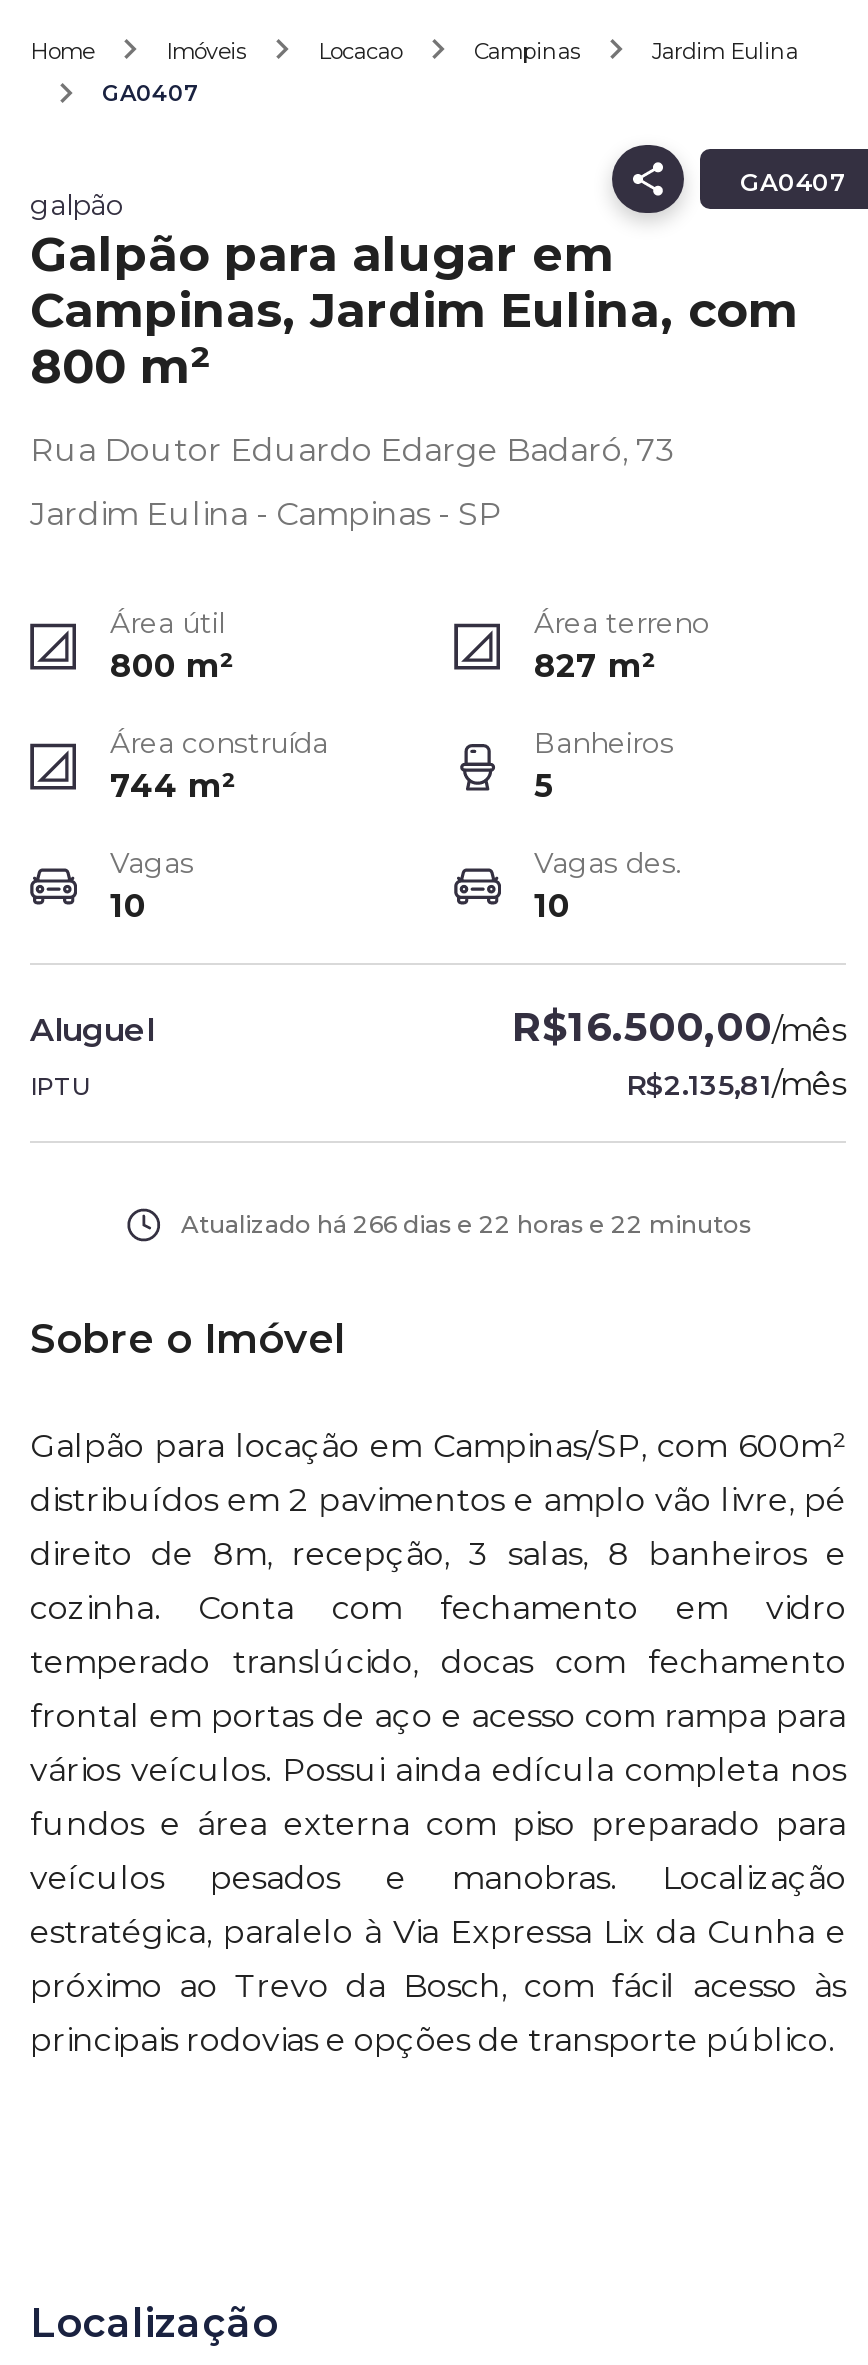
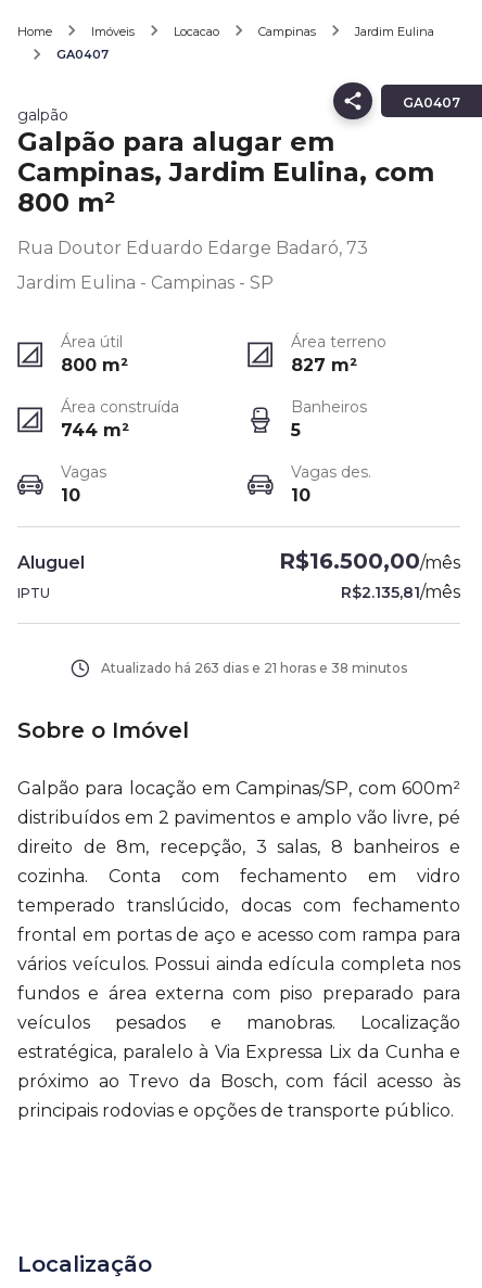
[181,1209,751,1239] Atualizado há 266 dias e 22 horas e 22 minutos -> [101,660,407,676] Atualizado há 263 dias e 21 horas e 38 minutos

